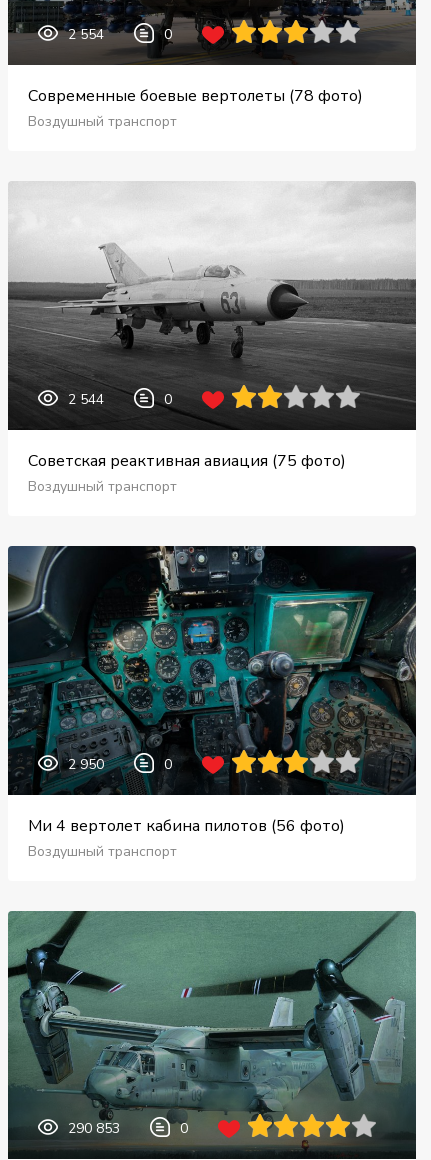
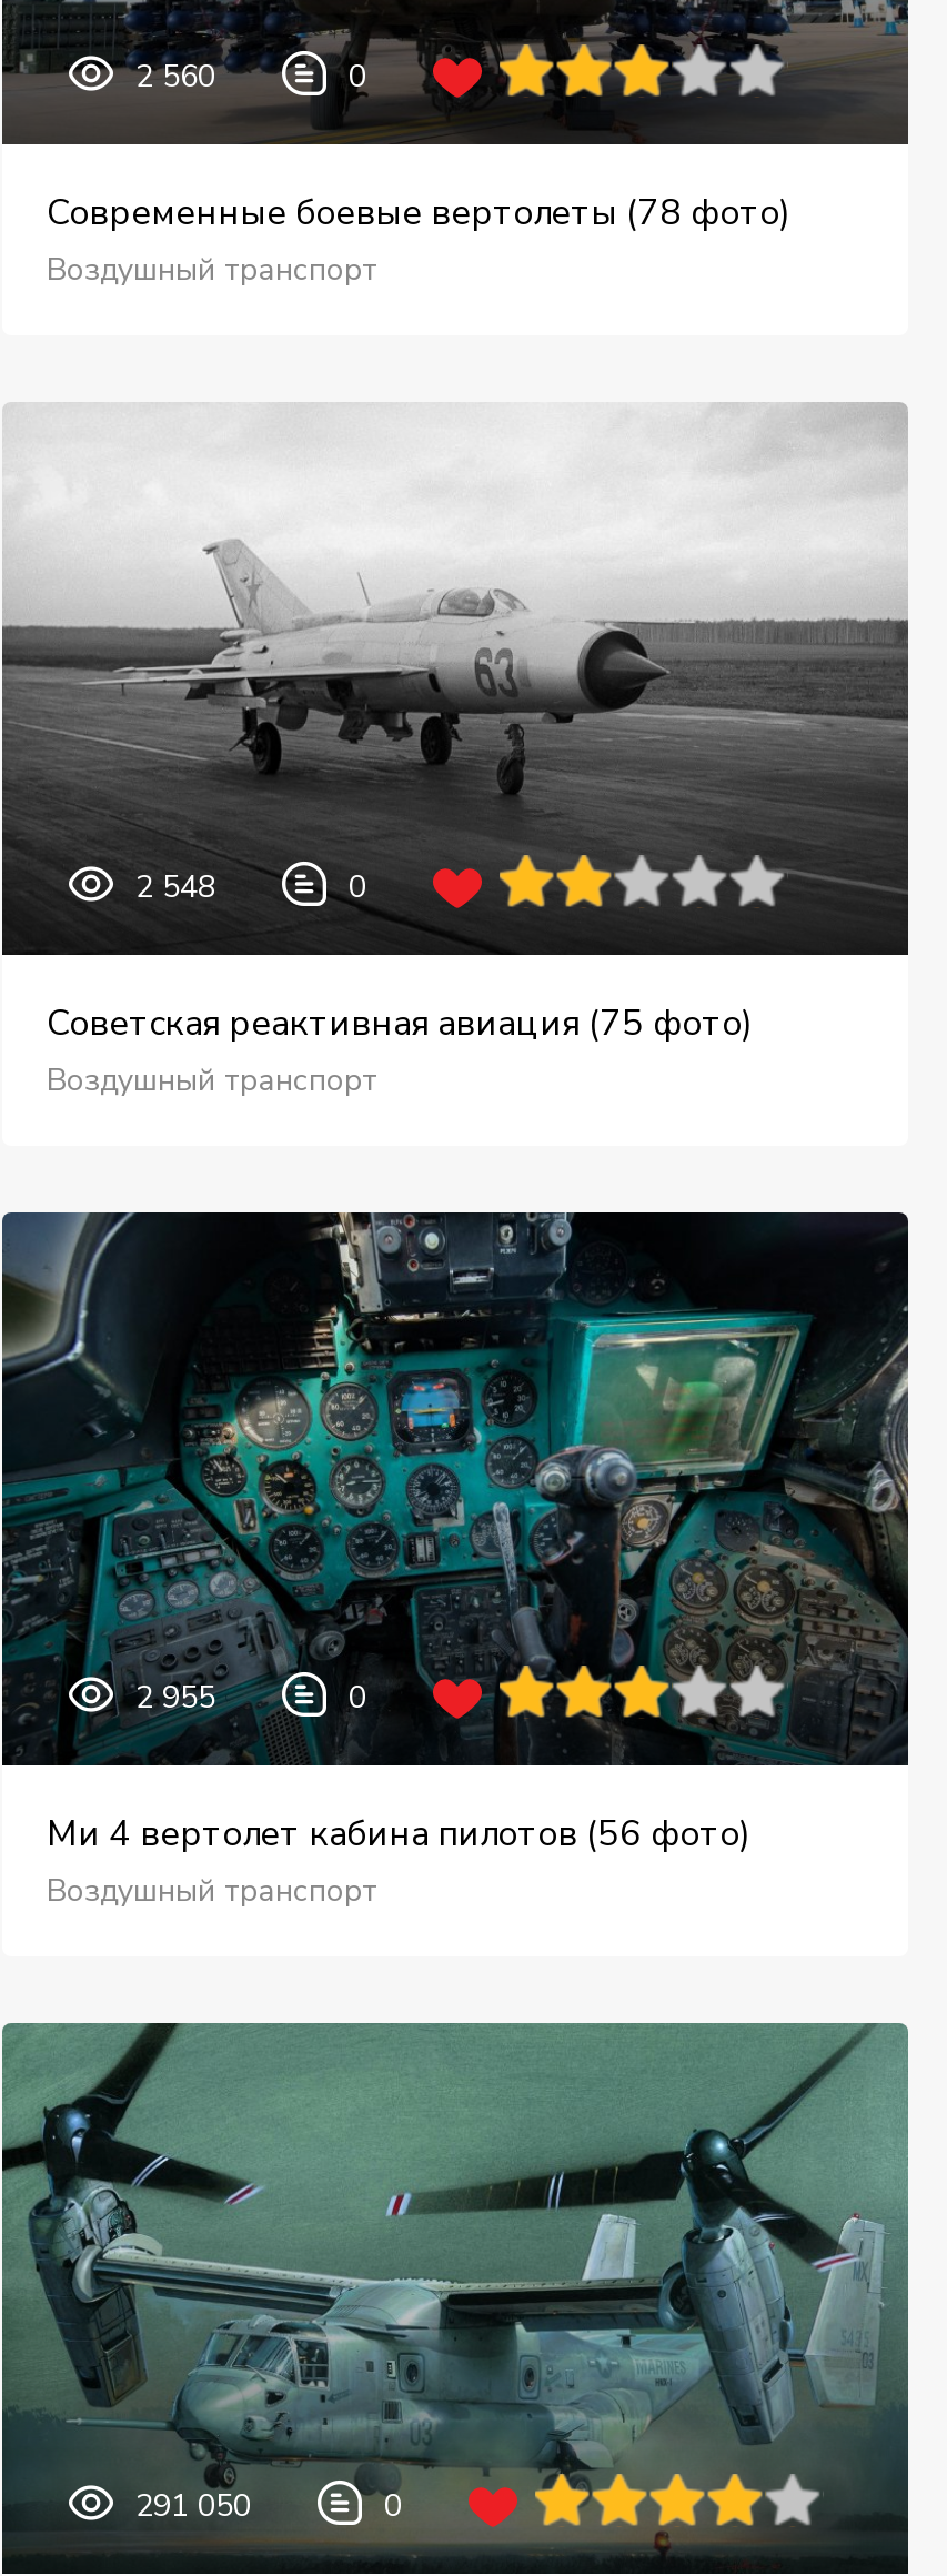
[68,25,104,44] 2 554 -> [135,55,215,97] 2 560
[68,390,104,409] 2 544 -> [135,865,215,907] 2 548
[68,754,104,773] 2 950 -> [135,1676,215,1718] 2 955
[68,1119,120,1138] 290 853 -> [135,2486,251,2528] 291 050

